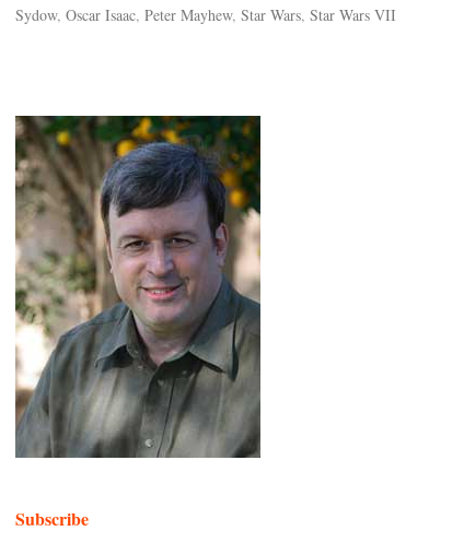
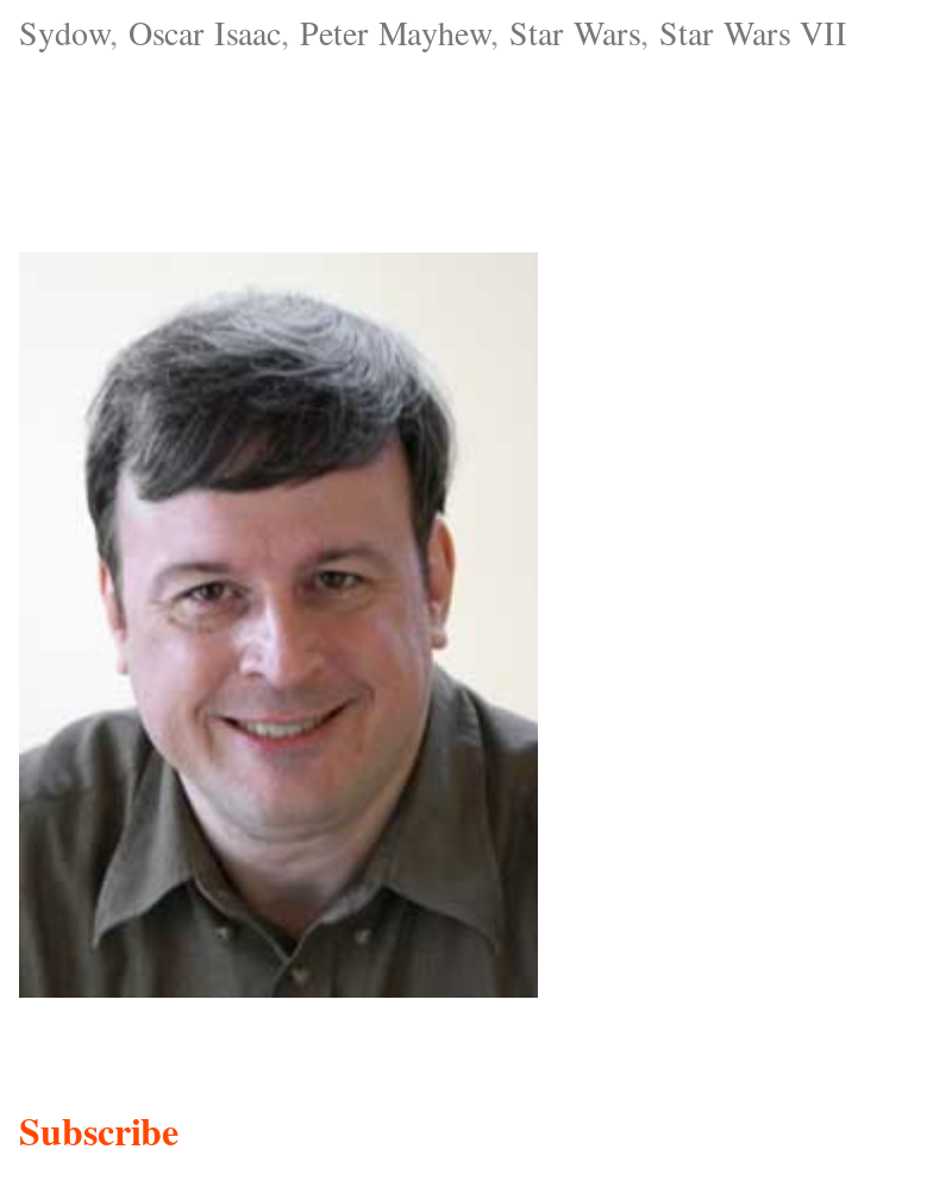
[14,115,262,459] [image] -> [19,252,552,998] [image]

